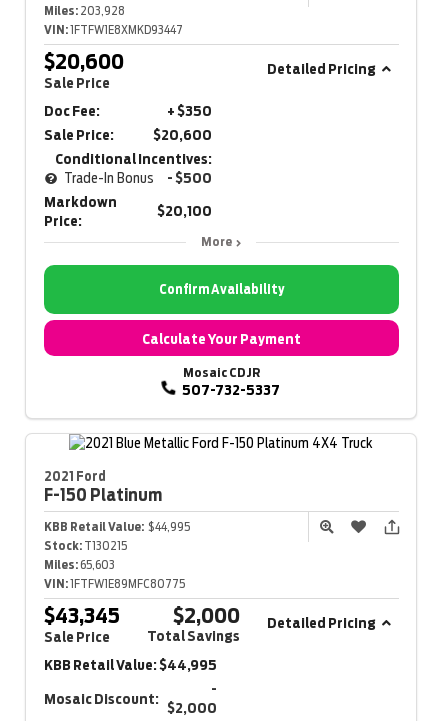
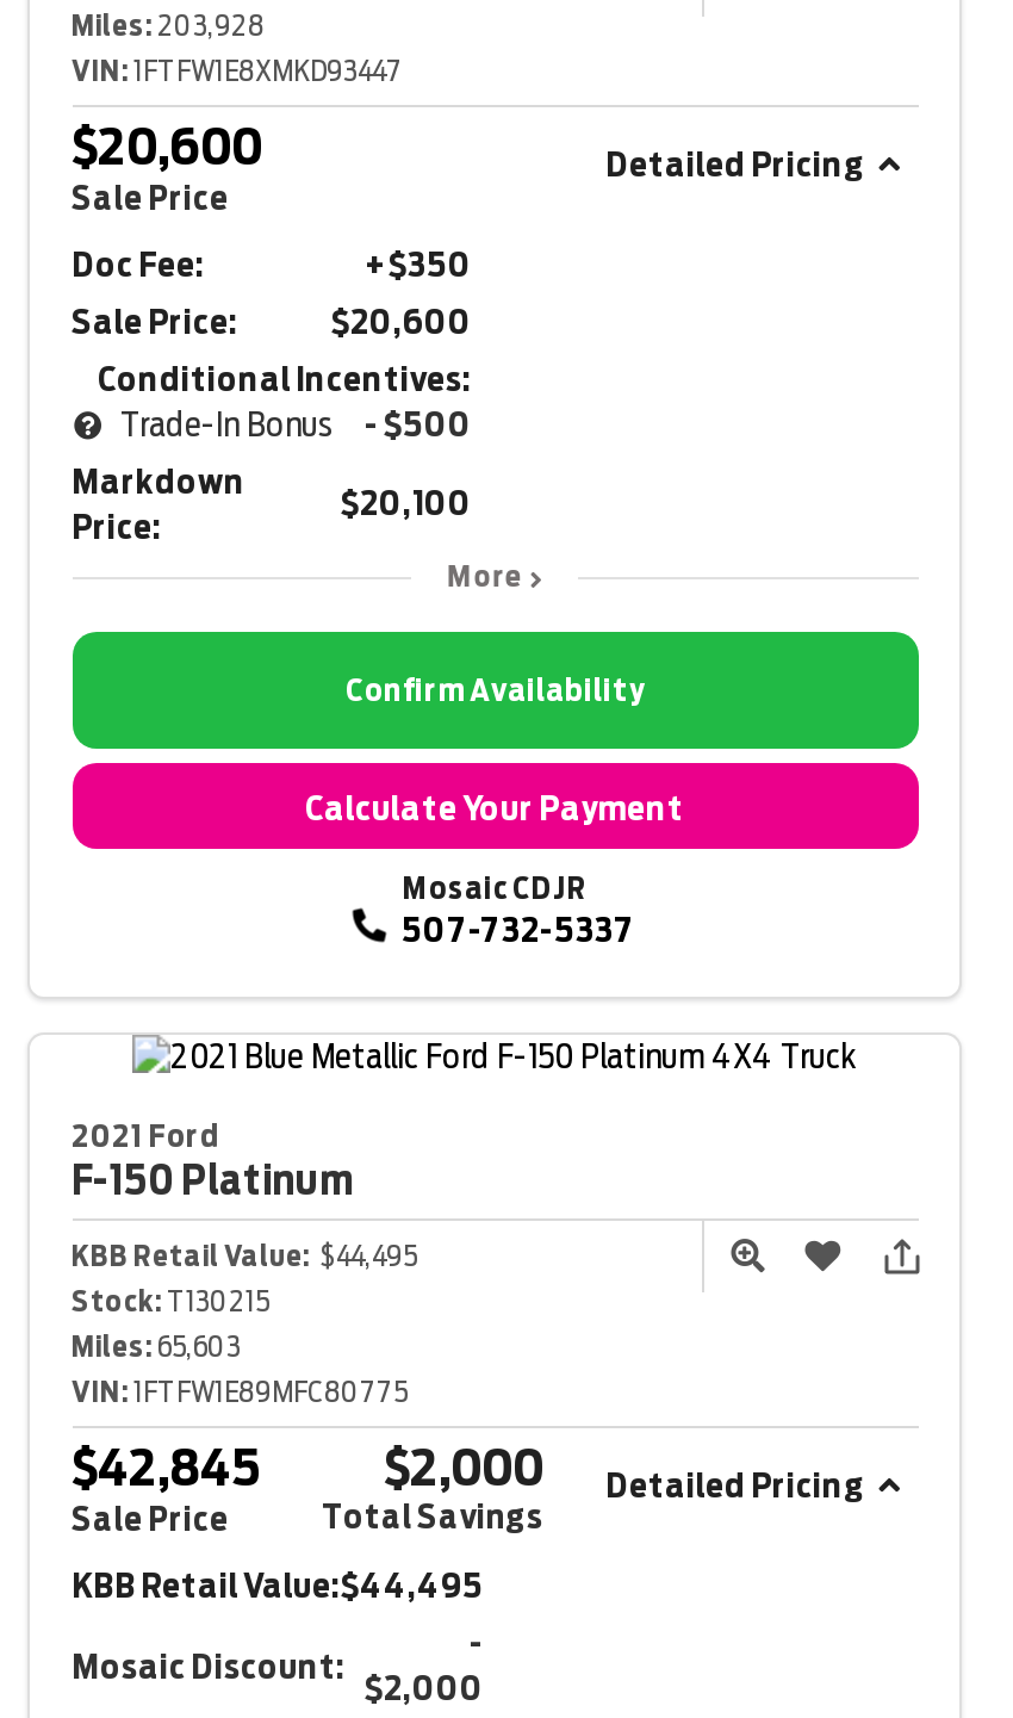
[43,519,189,534] KBB Retail Value: $44,995 -> [72,1238,417,1274] KBB Retail Value: $44,495
[43,603,119,628] $43,345 -> [72,1439,260,1498] $42,845
[43,657,216,673] KBB Retail Value: $44,995 -> [72,1567,484,1605] KBB Retail Value:$44,495

